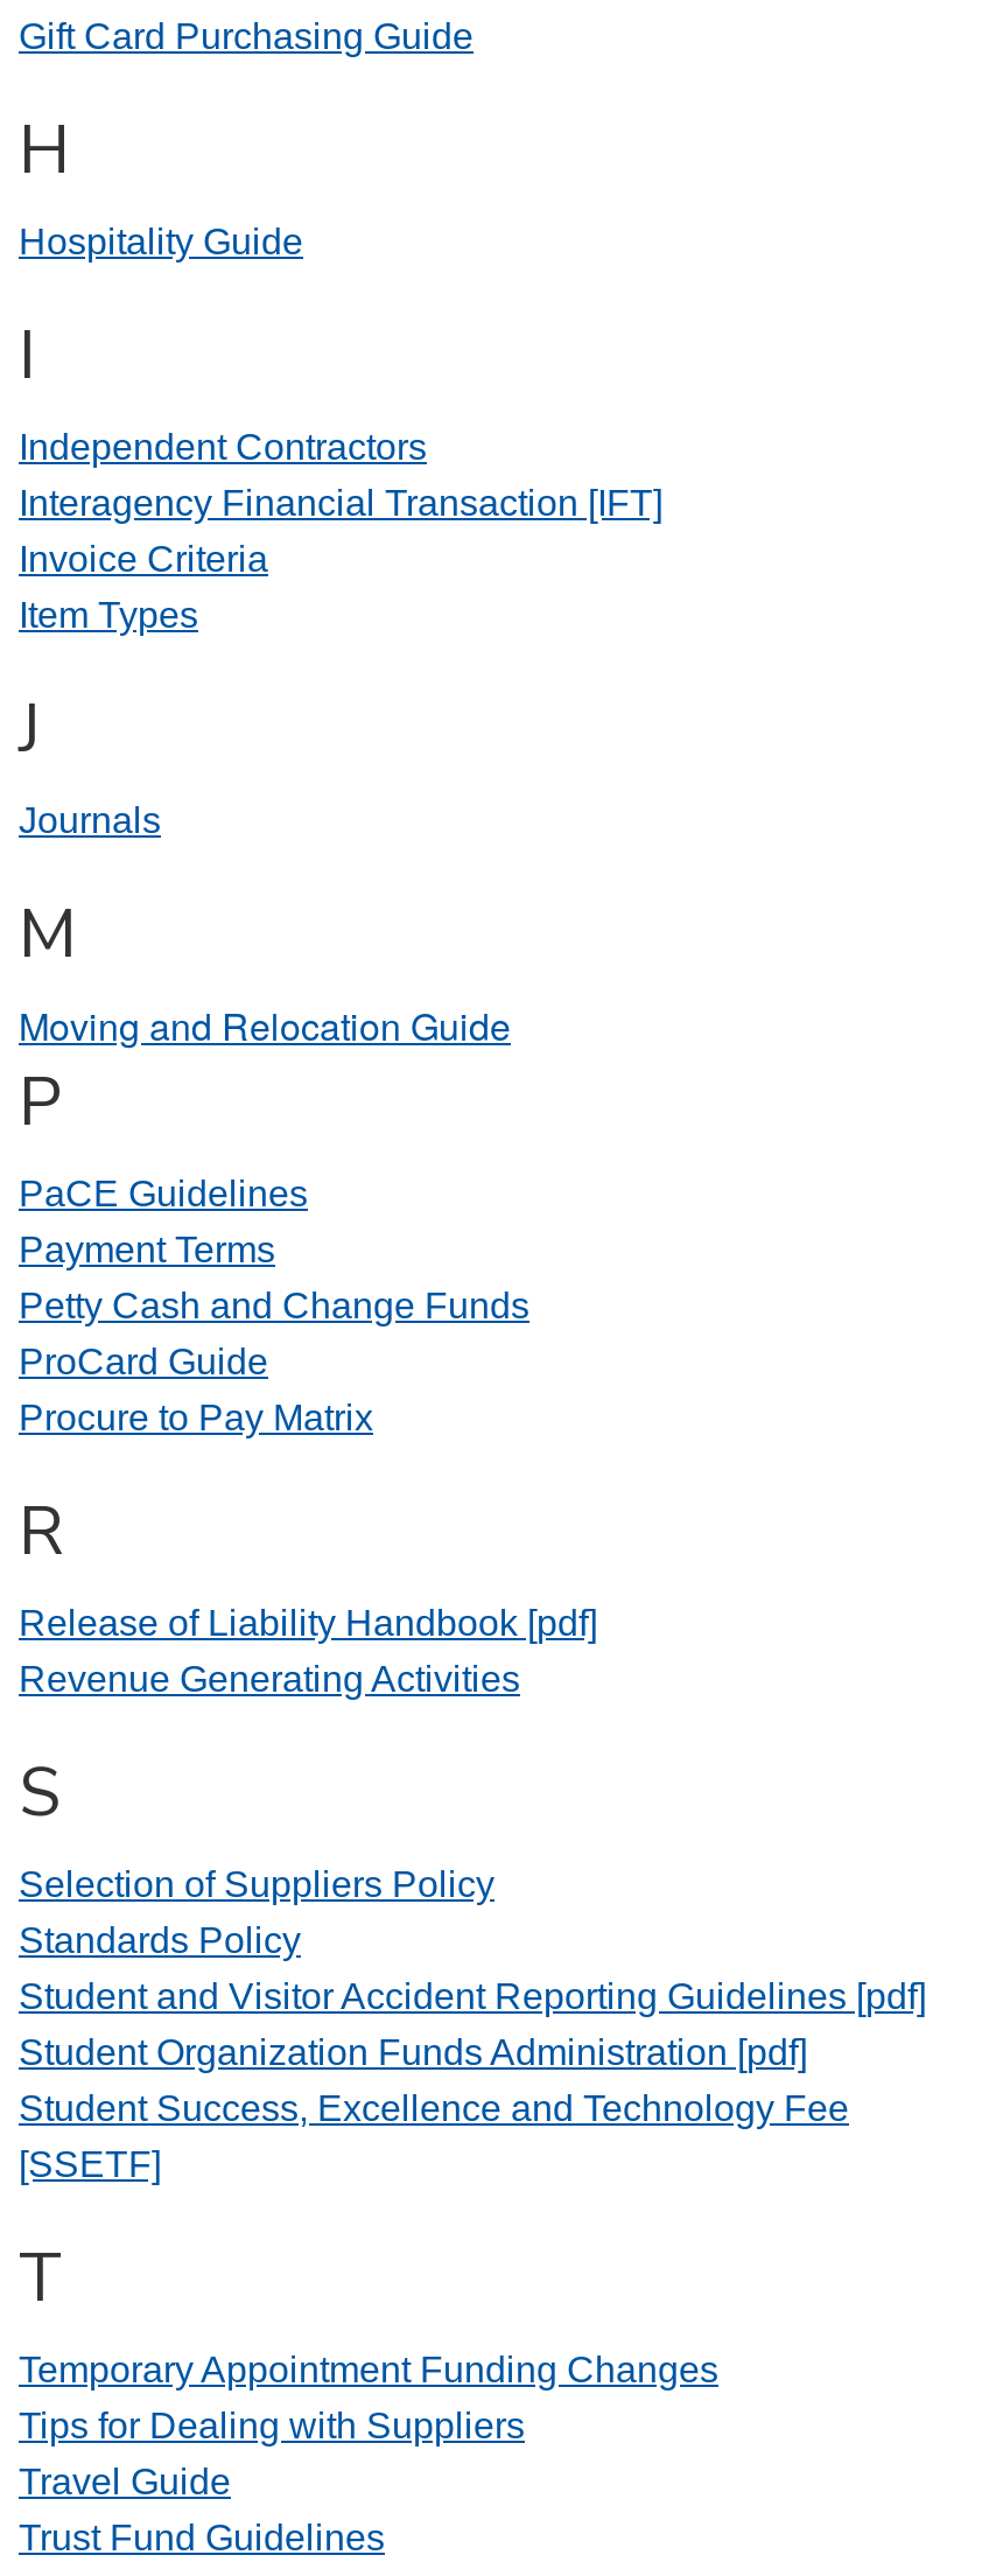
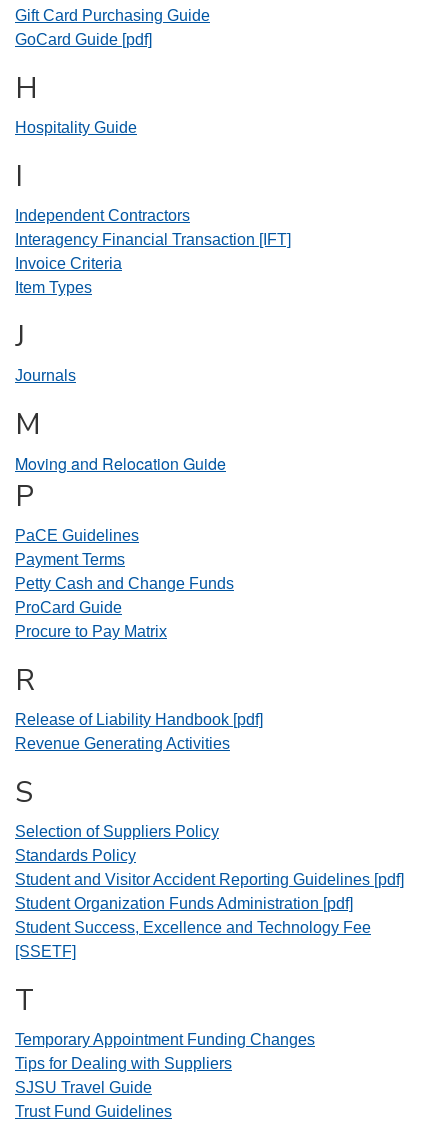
none -> [15,31,152,48] GoCard Guide [pdf]
[19,2462,231,2501] Travel Guide -> [15,1079,152,1096] SJSU Travel Guide

